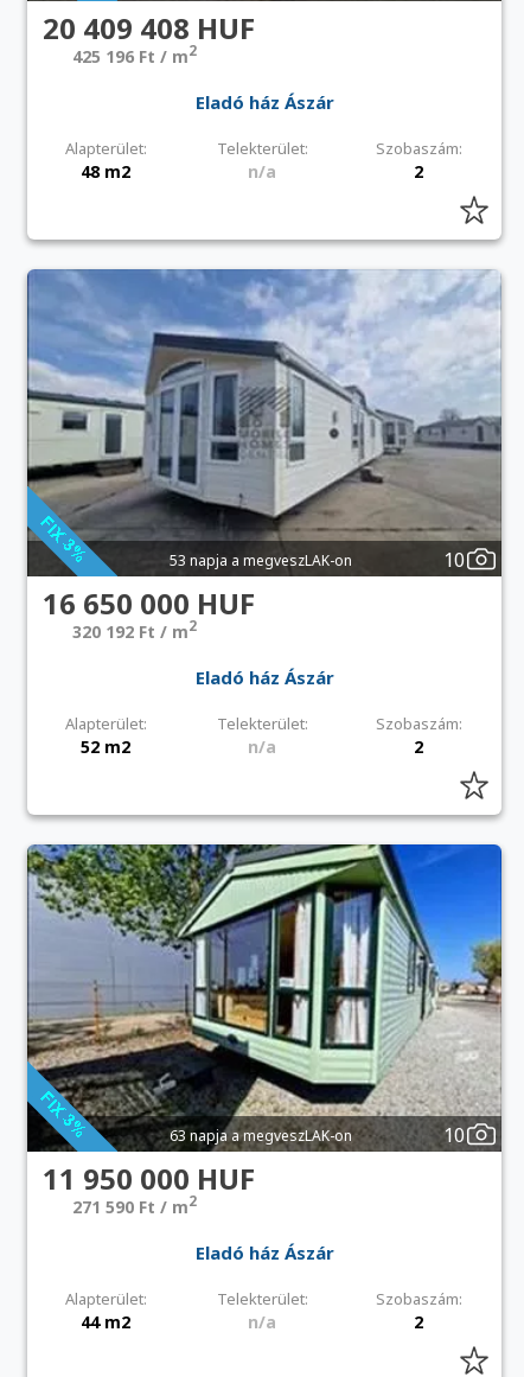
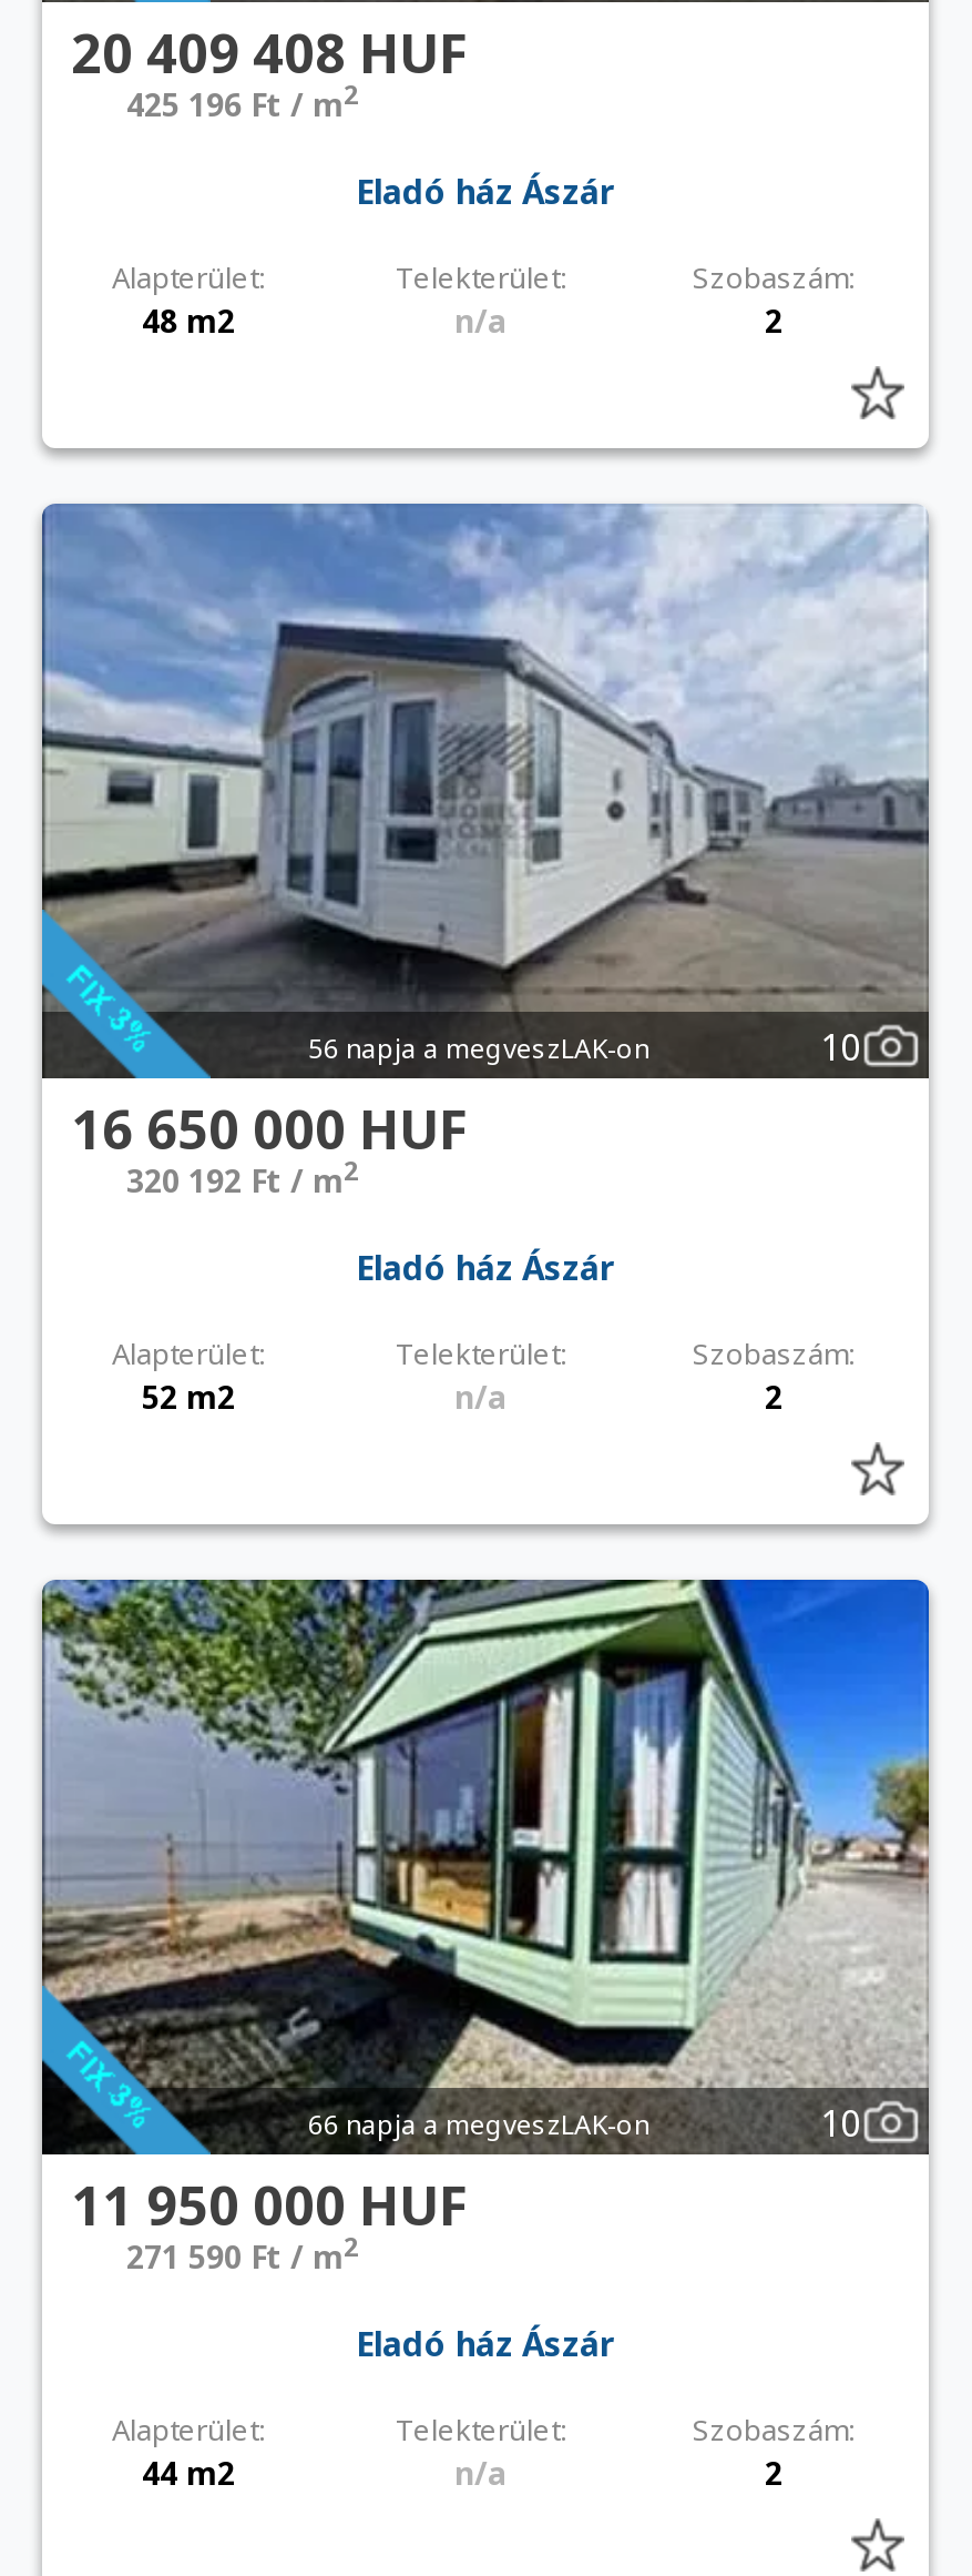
[170,550,352,570] 53 napja a megveszLAK-on -> [308,1030,649,1067] 56 napja a megveszLAK-on
[170,1126,352,1146] 63 napja a megveszLAK-on -> [308,2106,649,2143] 66 napja a megveszLAK-on

